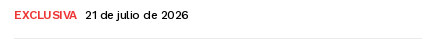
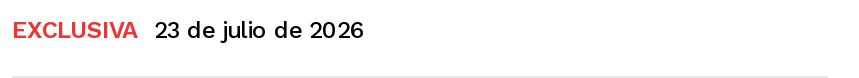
[14,8,188,22] EXCLUSIVA 21 de julio de 2026 -> [12,16,365,44] EXCLUSIVA 23 de julio de 2026

